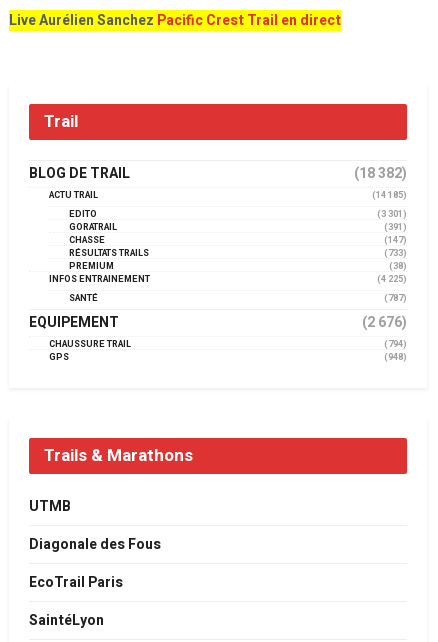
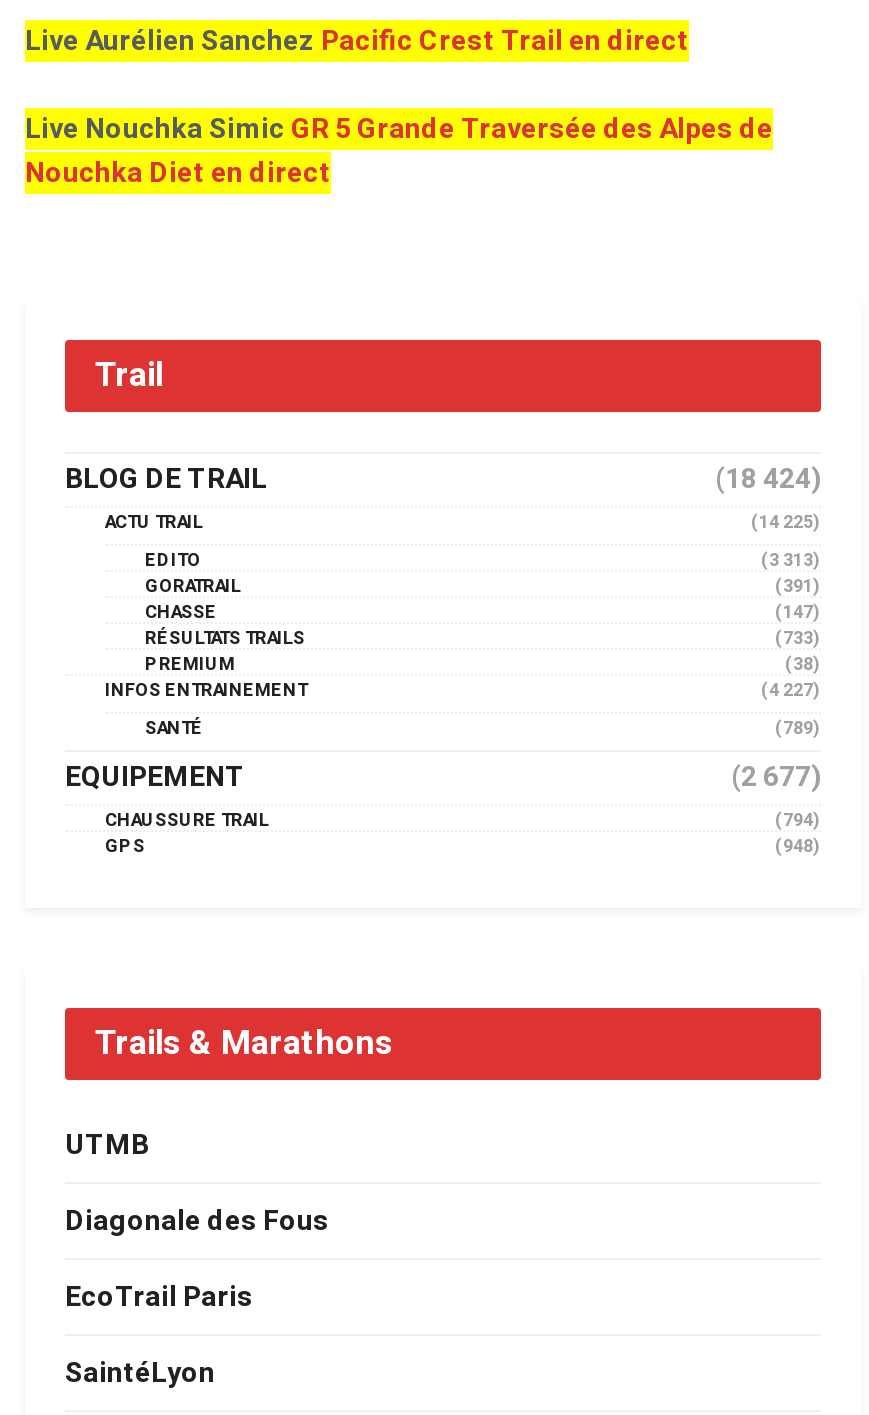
none -> [25,108,773,194] Live Nouchka Simic GR 5 Grande Traversée des Alpes de | Nouchka Diet en direct
[354,163,407,184] (18 382) -> [715,458,821,500] (18 424)
[372,189,407,202] (14 185) -> [751,510,821,536] (14 225)
[377,208,407,221] (3 301) -> [761,548,821,574] (3 313)
[377,273,407,286] (4 225) -> [761,678,821,704] (4 227)
[384,292,407,305] (787) -> [775,716,821,742] (789)
[362,312,407,333] (2 676) -> [731,756,821,798] (2 677)

